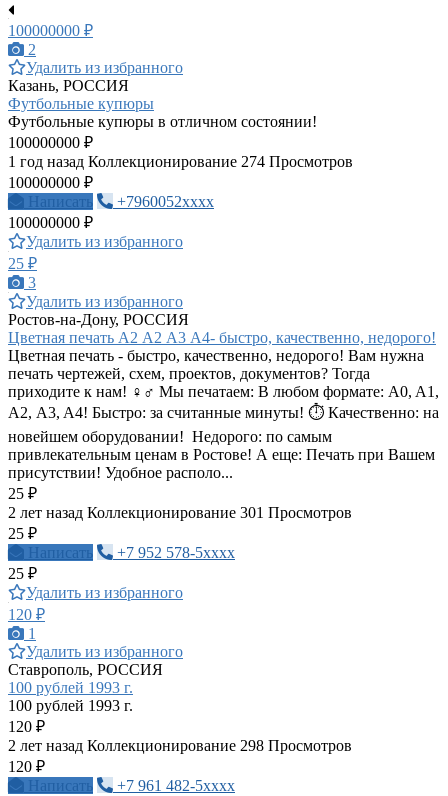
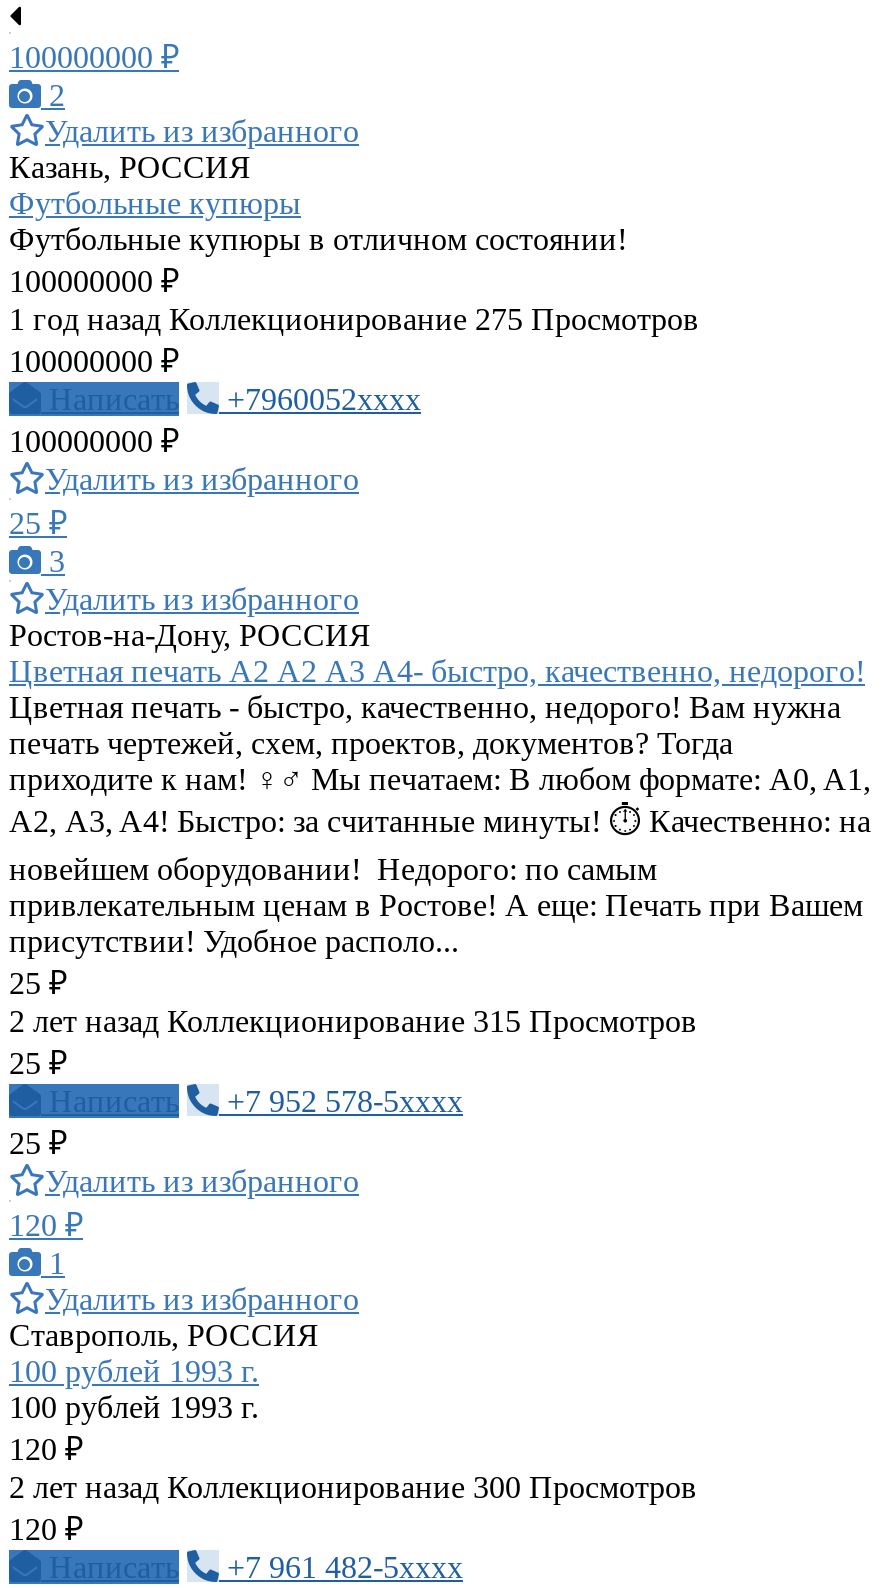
[8,153,353,170] 1 год назад Коллекционирование 274 Просмотров -> [9,302,699,336] 1 год назад Коллекционирование 275 Просмотров
[8,504,352,521] 2 лет назад Коллекционирование 301 Просмотров -> [9,1004,697,1038] 2 лет назад Коллекционирование 315 Просмотров
[8,737,352,754] 2 лет назад Коллекционирование 298 Просмотров -> [9,1470,697,1504] 2 лет назад Коллекционирование 300 Просмотров

